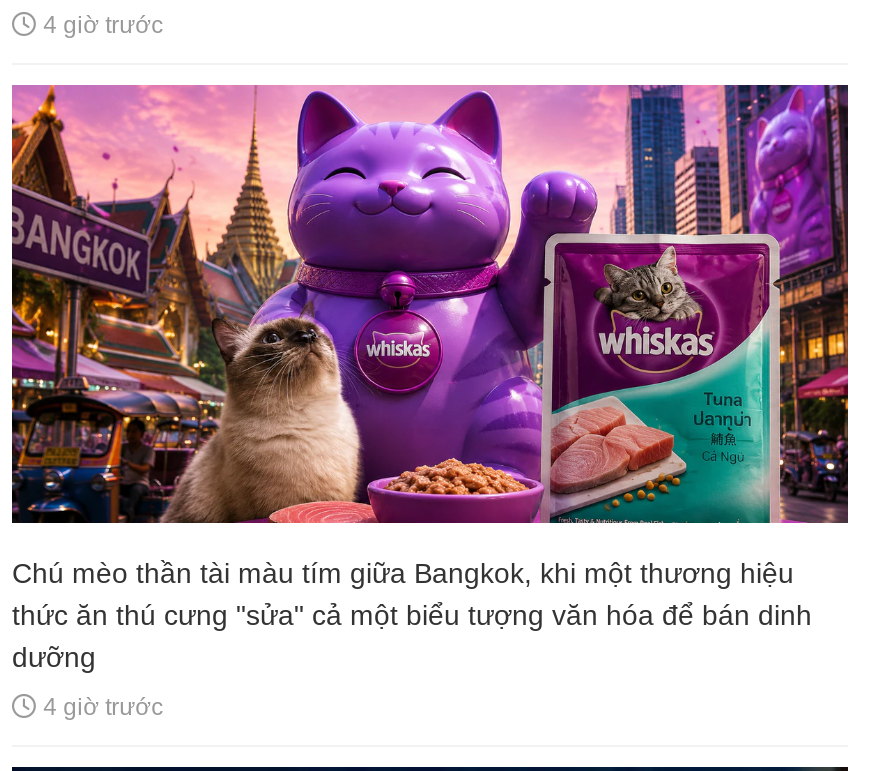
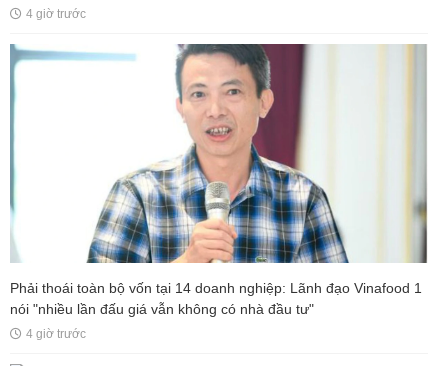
[10,82,850,673] [image] | Chú mèo thần tài màu tím giữa Bangkok, khi một thương hiệu | thức ăn thú cưng "sửa" cả một biểu tượng văn hóa để bán dinh | dưỡng -> [9,43,428,317] [image] | Phải thoái toàn bộ vốn tại 14 doanh nghiệp: Lãnh đạo Vinafood 1 | nói "nhiều lần đấu giá vẫn không có nhà đầu tư"

